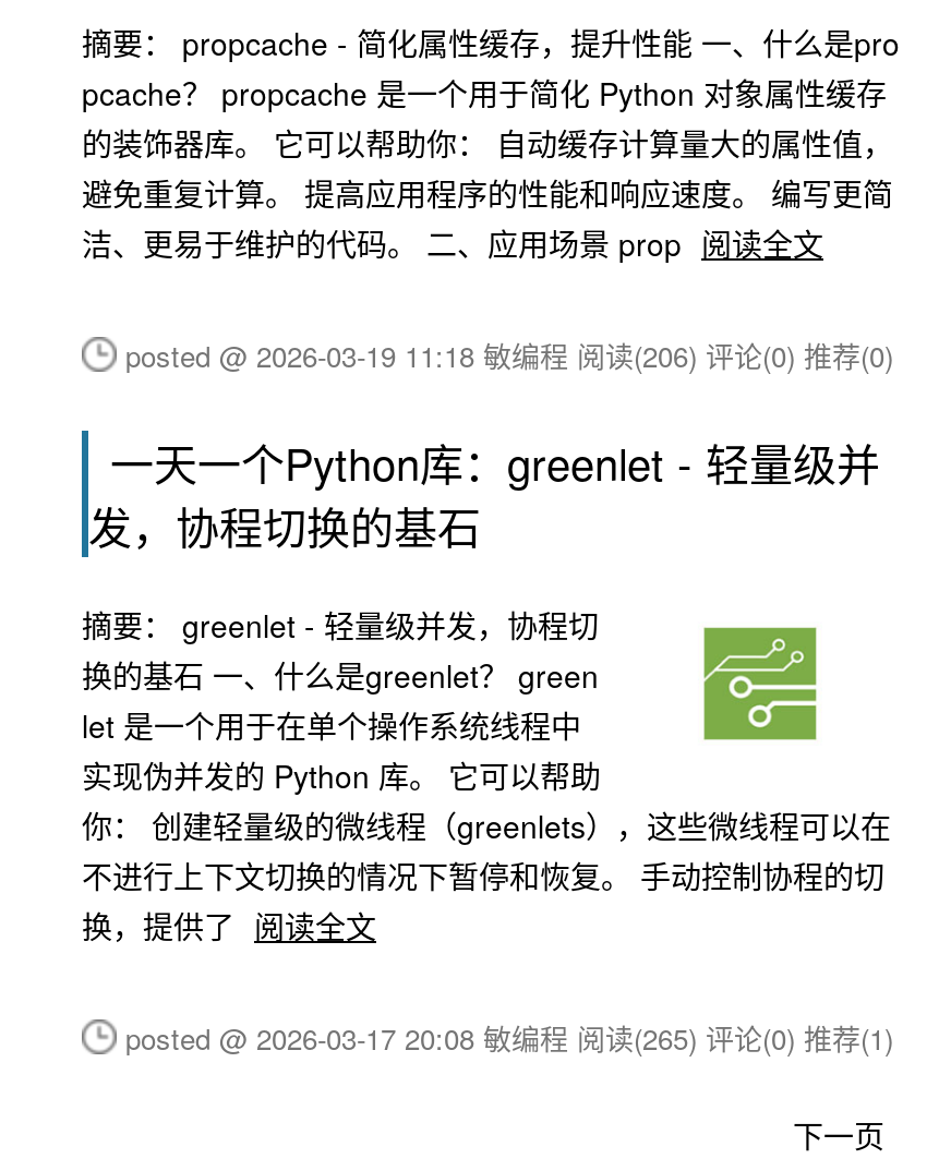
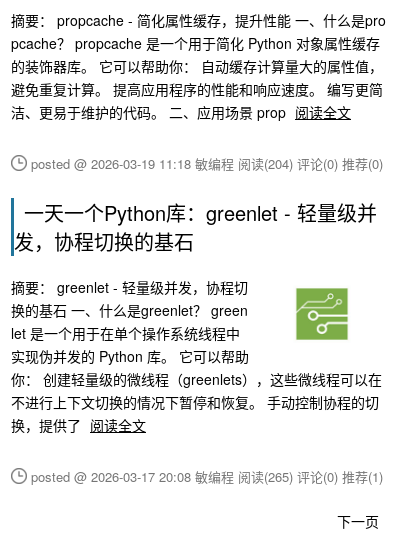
[125,335,893,376] posted @ 2026-03-19 11:18 敏编程阅读(206) 评论(0) 推荐(0) -> [31,154,383,173] posted @ 2026-03-19 11:18 敏编程阅读(204) 评论(0) 推荐(0)

